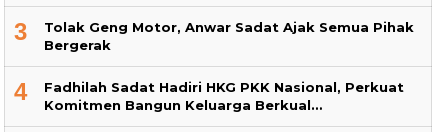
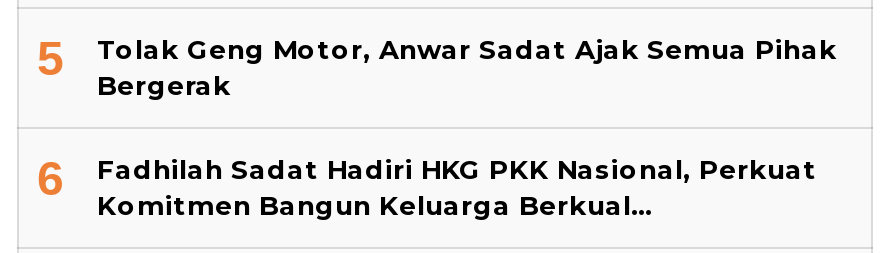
[14,18,414,53] 3 Tolak Geng Motor, Anwar Sadat Ajak Semua Pihak Bergerak -> [37,31,837,101] 5 Tolak Geng Motor, Anwar Sadat Ajak Semua Pihak Bergerak
[14,78,404,113] 4 Fadhilah Sadat Hadiri HKG PKK Nasional, Perkuat Komitmen Bangun Keluarga Berkual… -> [37,151,817,221] 6 Fadhilah Sadat Hadiri HKG PKK Nasional, Perkuat Komitmen Bangun Keluarga Berkual…

